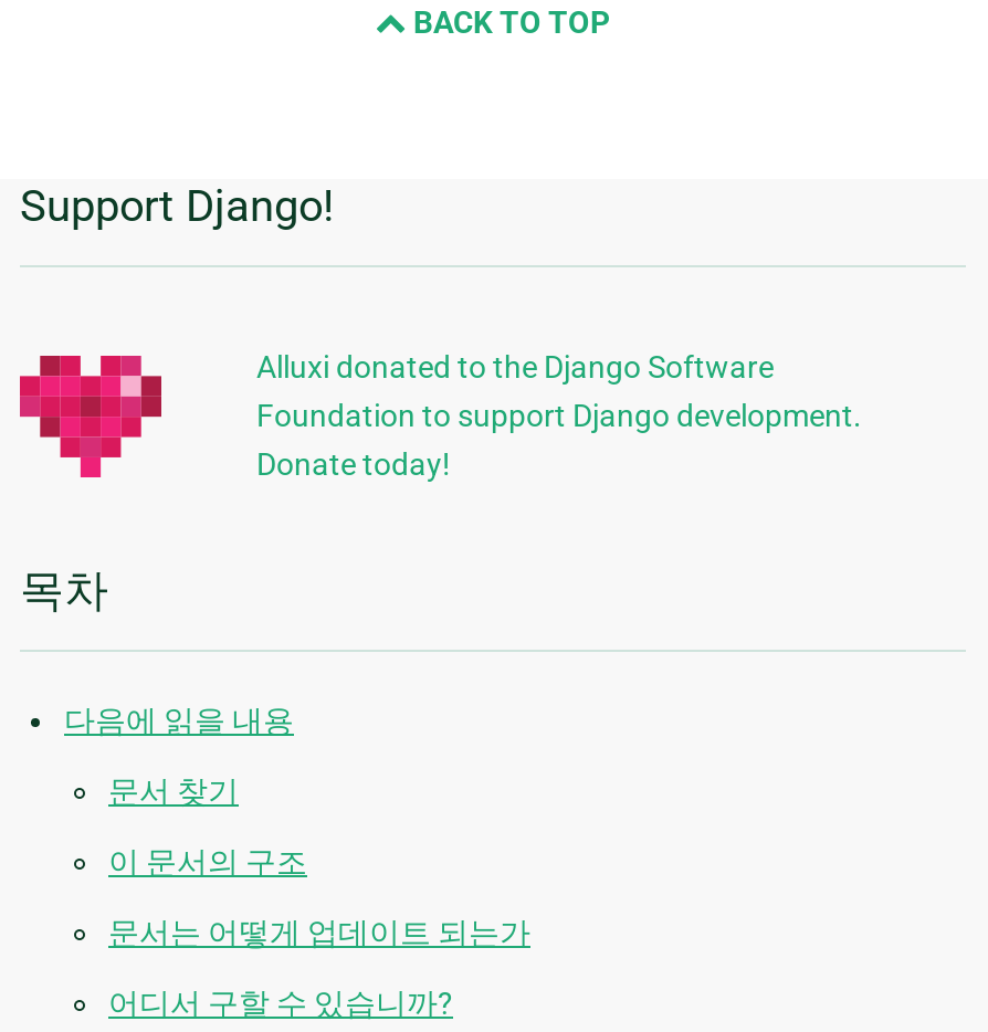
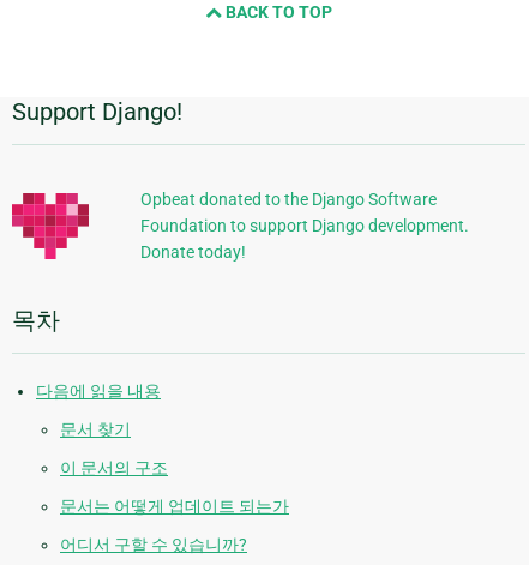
[256,350,774,386] Alluxi donated to the Django Software -> [140,190,437,209] Opbeat donated to the Django Software

